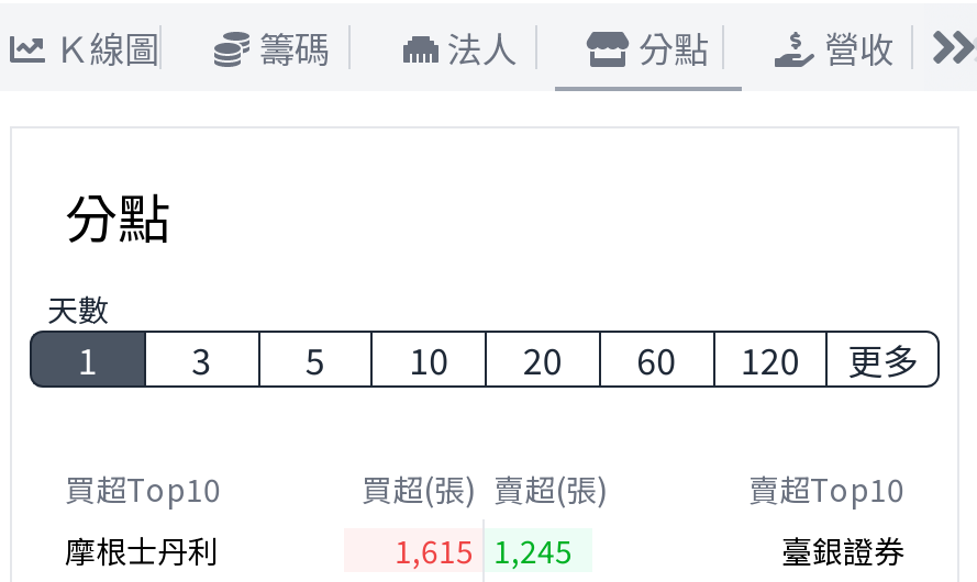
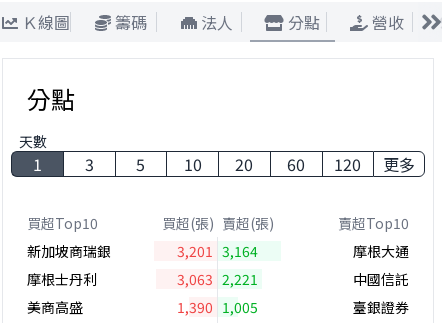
none -> [27,241,409,261] 新加坡商瑞銀 | 3,201 3,164 | 摩根大通
[395,528,573,572] 1,615 1,245 -> [27,269,409,317] 3,063 2,221 | 中國信託 | 美商高盛 | 1,390 1,005

